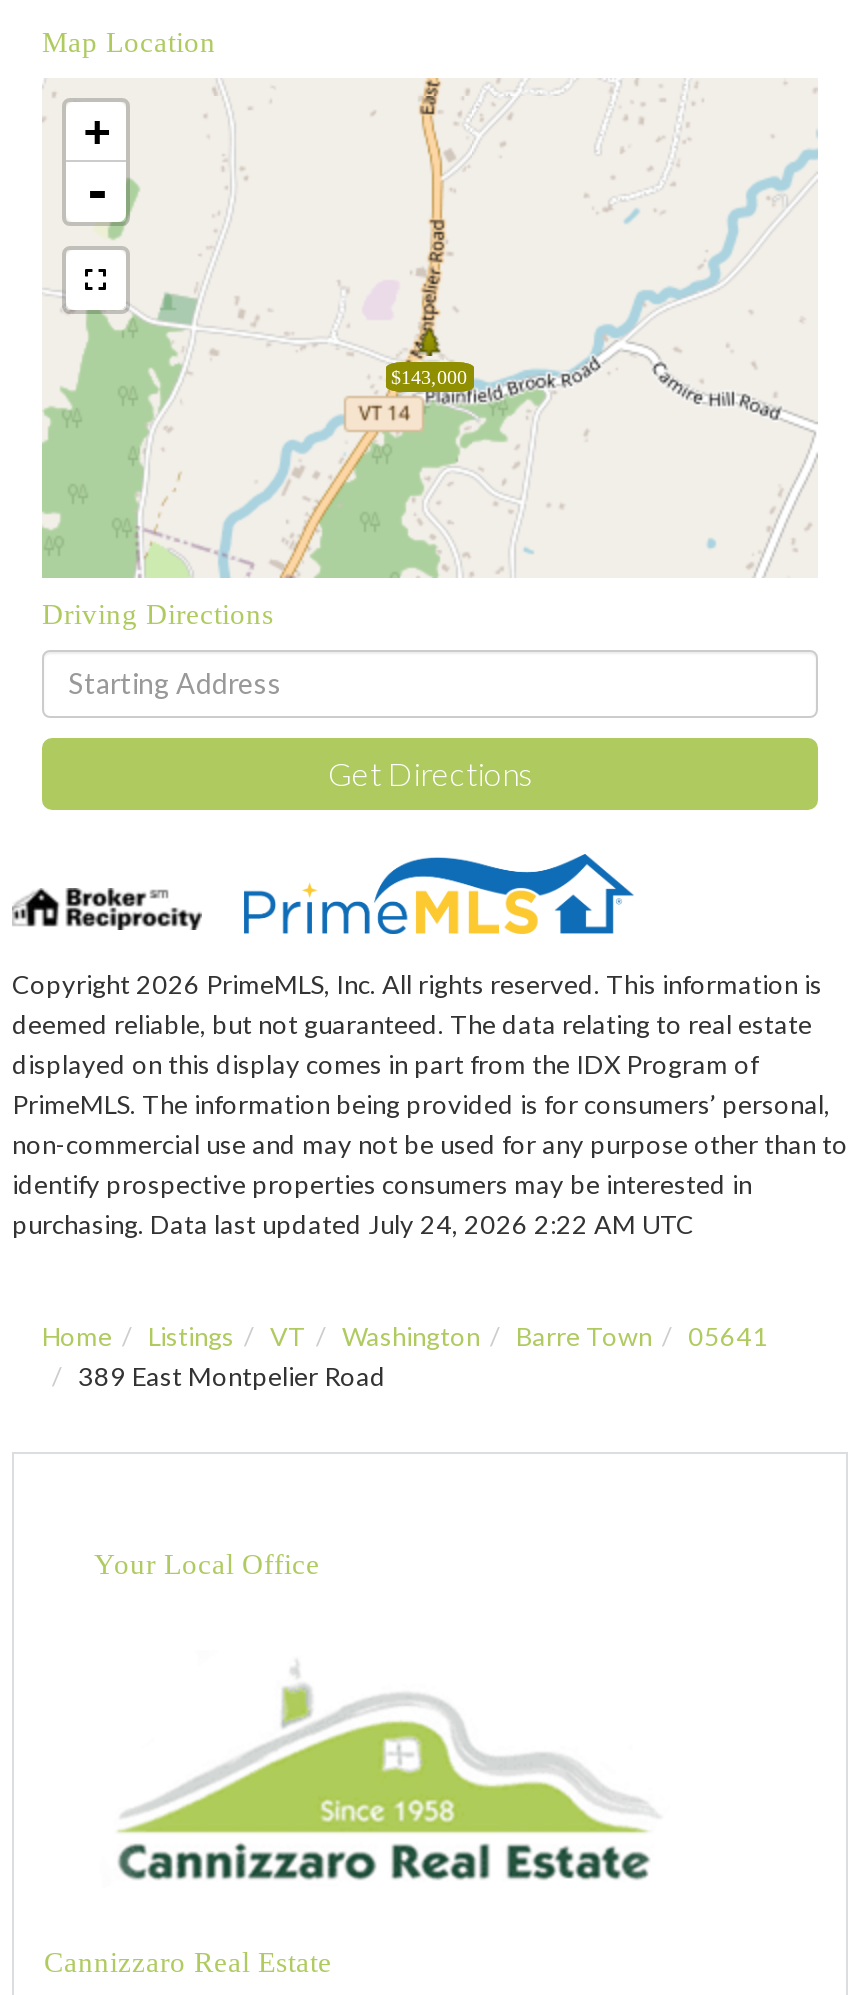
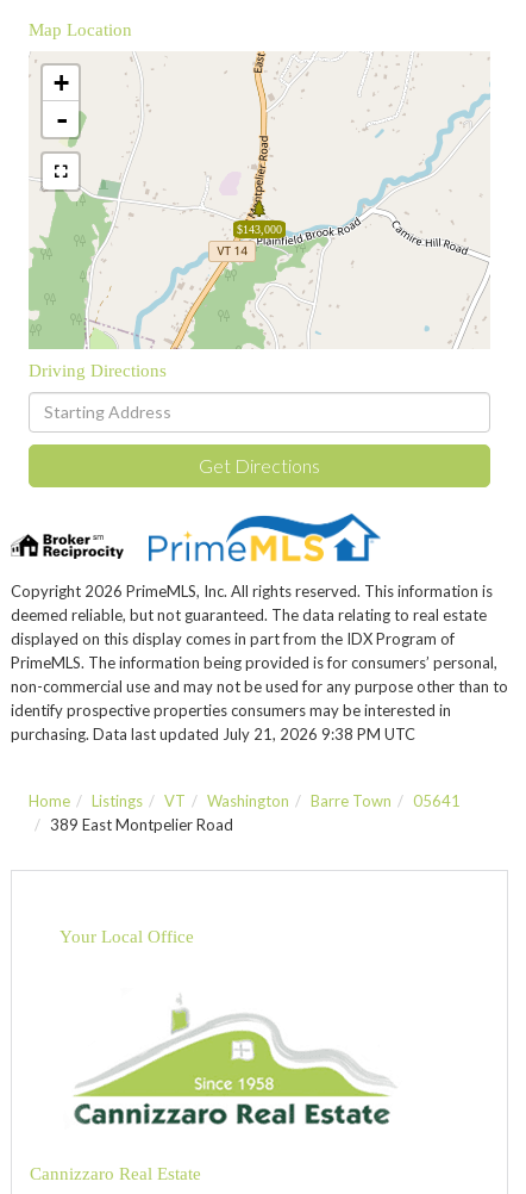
[12,1207,694,1239] purchasing. Data last updated July 24, 2026 2:22 AM UTC -> [11,724,415,743] purchasing. Data last updated July 21, 2026 9:38 PM UTC

